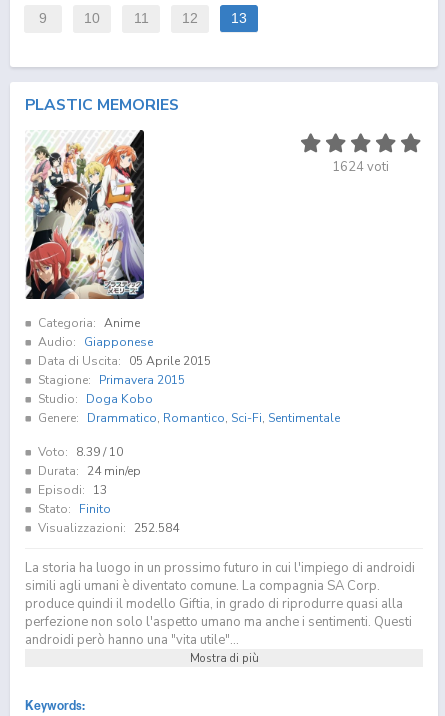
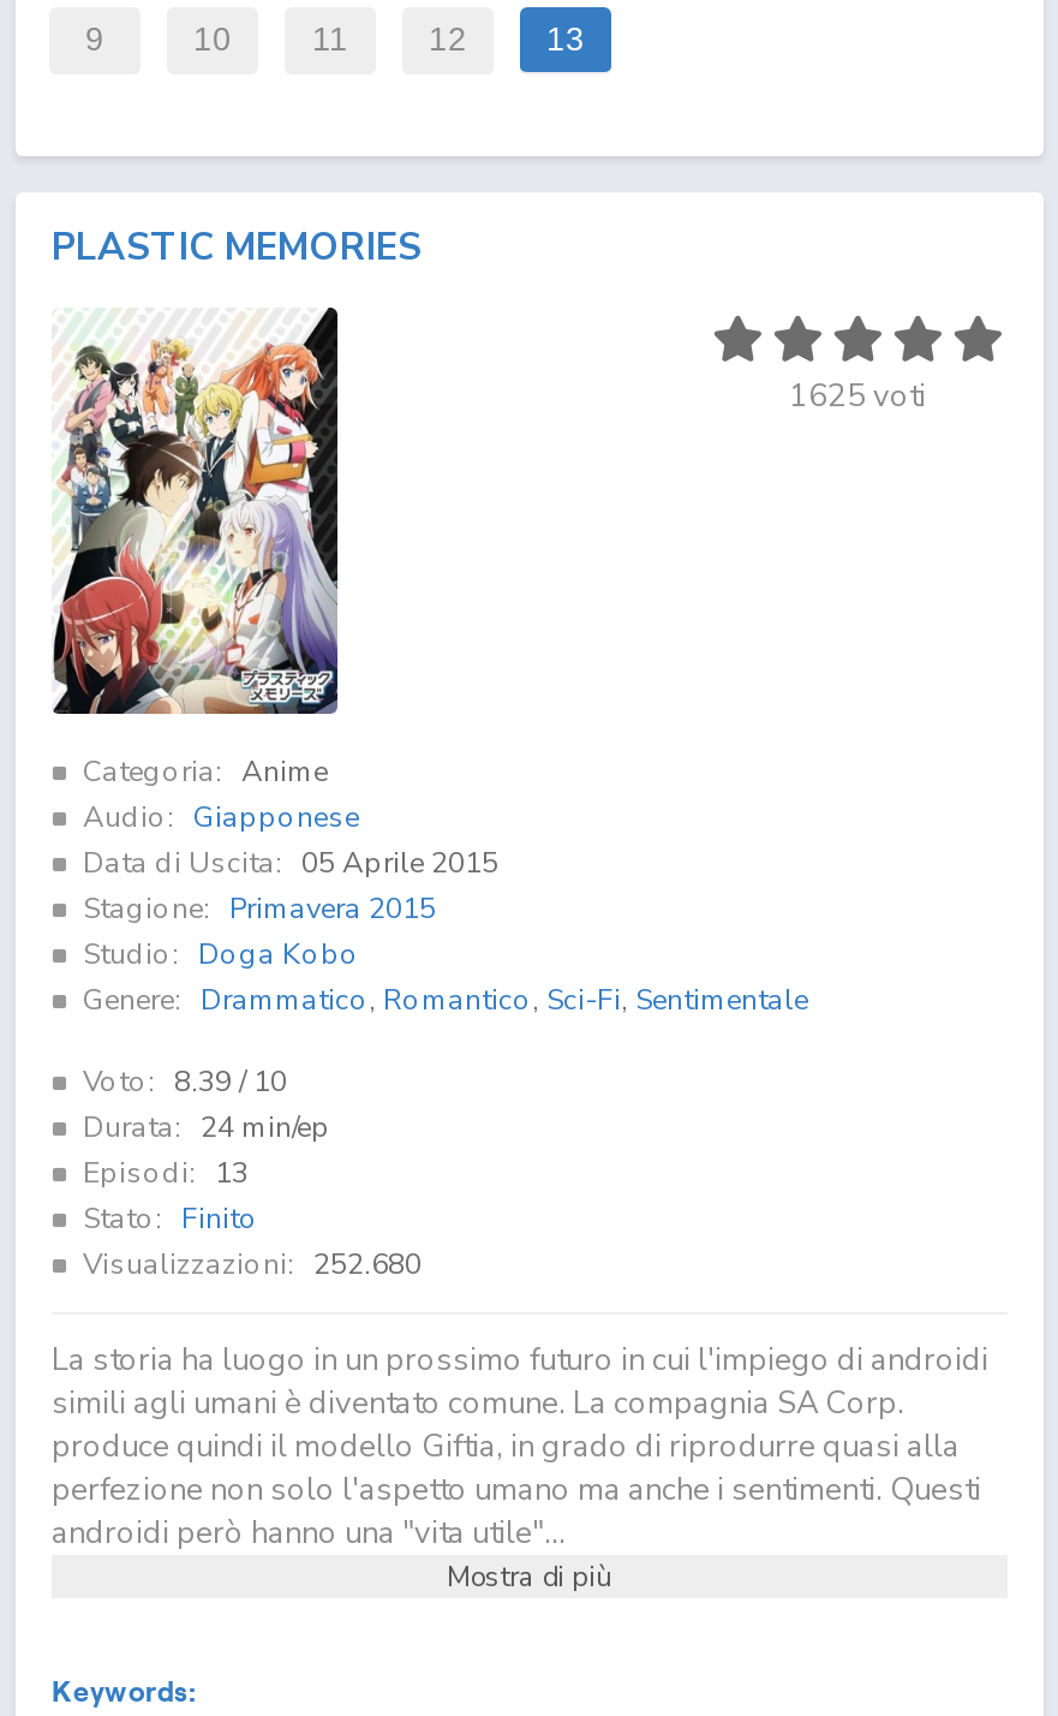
[332,158,389,176] 1624 voti -> [789,375,926,418] 1625 voti
[38,520,179,536] Visualizzazioni: 252.584 -> [83,1245,422,1283] Visualizzazioni: 252.680

